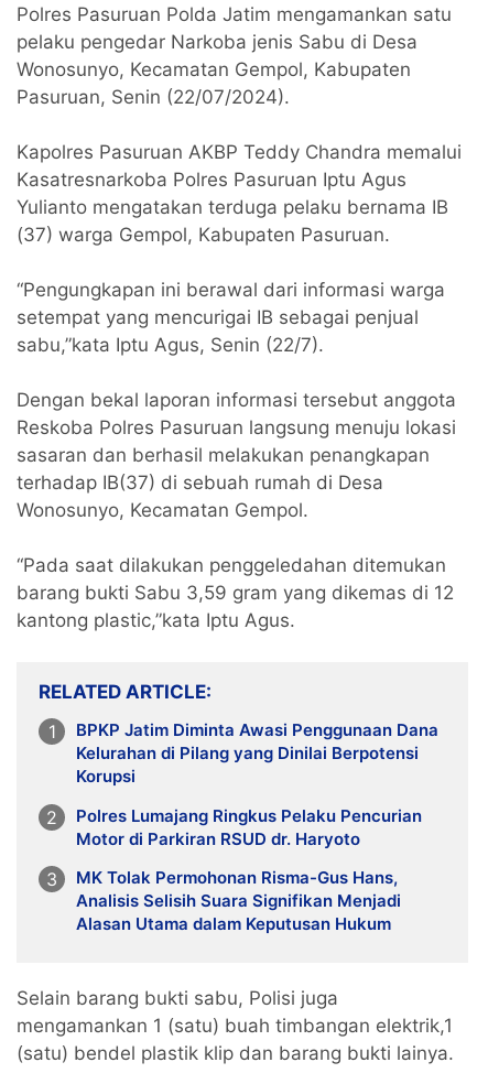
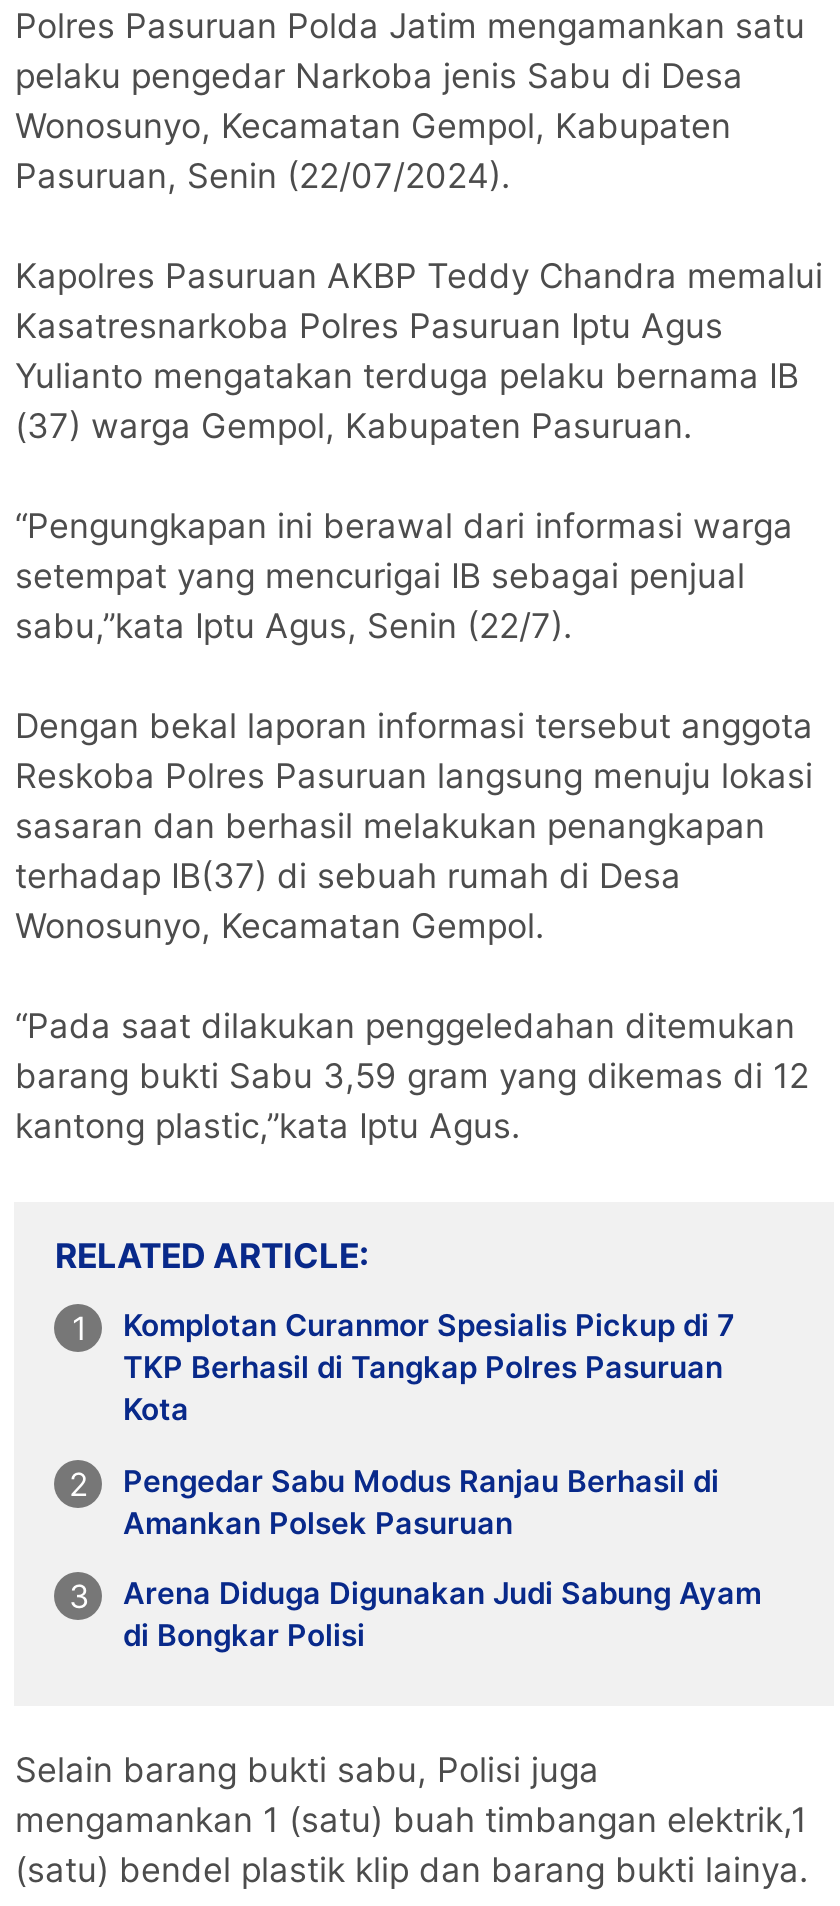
[77,719,439,786] BPKP Jatim Diminta Awasi Penggunaan Dana | Kelurahan di Pilang yang Dinilai Berpotensi | Korupsi -> [123,1306,735,1428] Komplotan Curanmor Spesialis Pickup di 7 | TKP Berhasil di Tangkap Polres Pasuruan | Kota
[77,805,422,849] Polres Lumajang Ringkus Pelaku Pencurian | Motor di Parkiran RSUD dr. Haryoto -> [123,1461,719,1541] Pengedar Sabu Modus Ranjau Berhasil di | Amankan Polsek Pasuruan
[77,867,402,935] MK Tolak Permohonan Risma-Gus Hans, | Analisis Selisih Suara Signifikan Menjadi | Alasan Utama dalam Keputusan Hukum -> [123,1575,761,1655] Arena Diduga Digunakan Judi Sabung Ayam | di Bongkar Polisi

